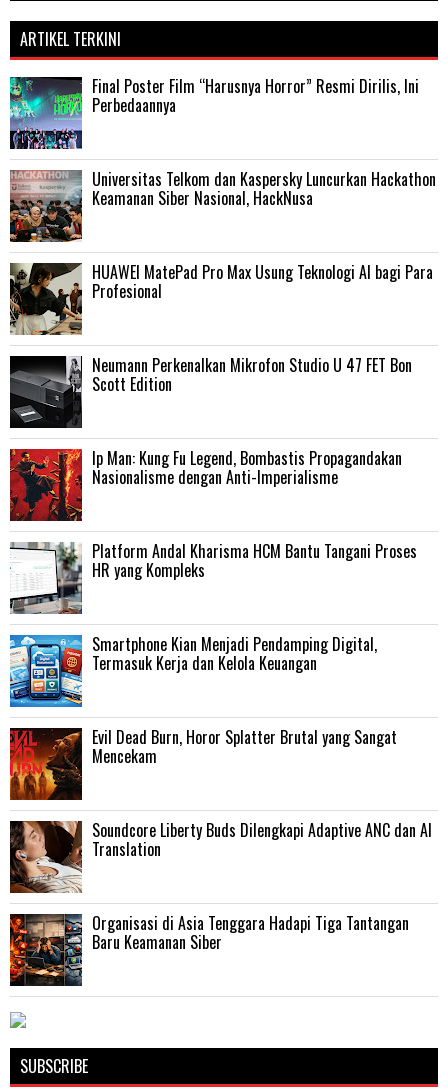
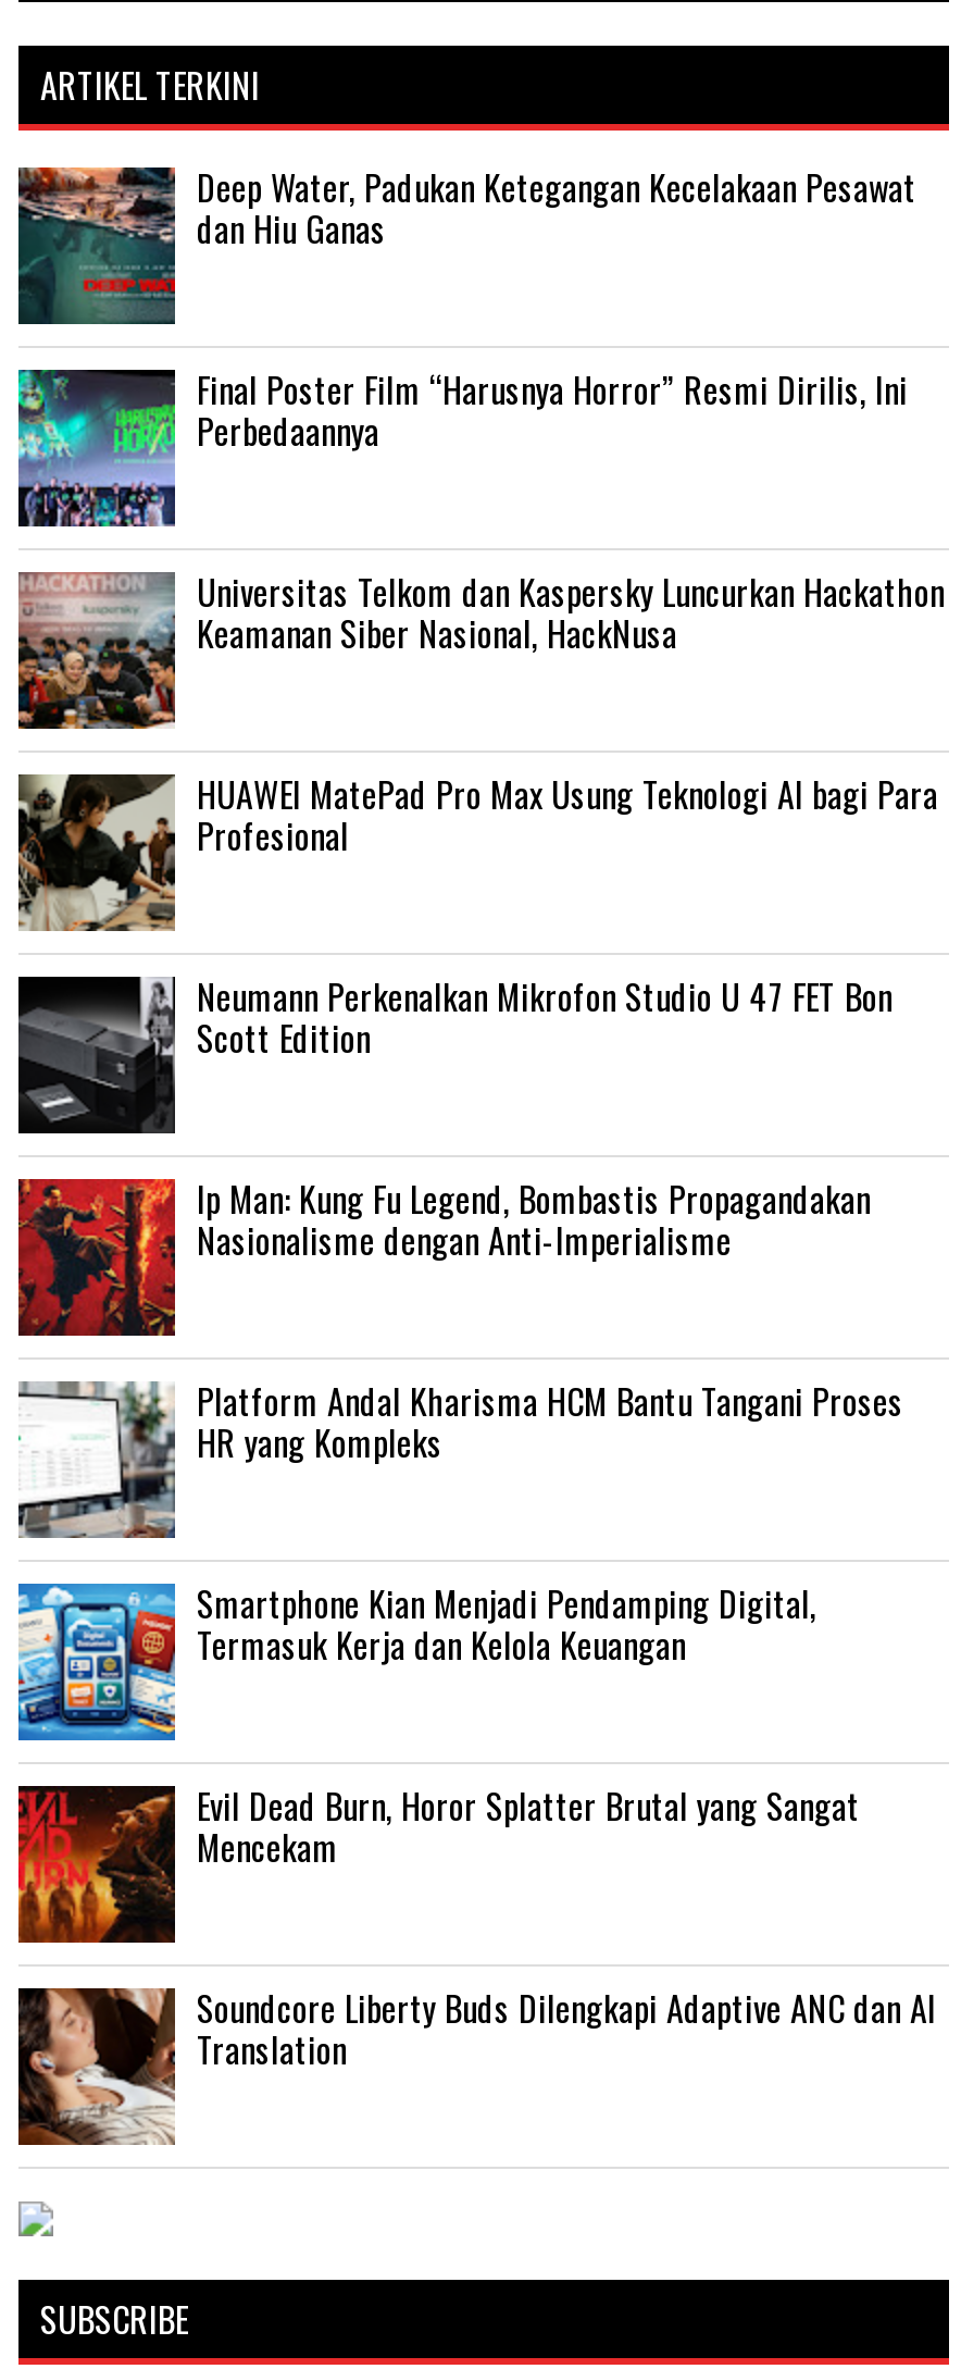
none -> [16,161,916,324] [image] | Deep Water, Padukan Ketegangan Kecelakaan Pesawat | dan Hiu Ganas
moved [8,74,436,861] -> [14,363,945,2075]: [image] | Final Poster Film “Harusnya Horror” Resmi Dirilis, Ini | Perbedaannya | ... | Soundcore Liberty Buds Dilengkapi Adaptive ANC dan AI | Translation
[9,911,409,987] [image] | Organisasi di Asia Tenggara Hadapi Tiga Tantangan | Baru Keamanan Siber -> none

